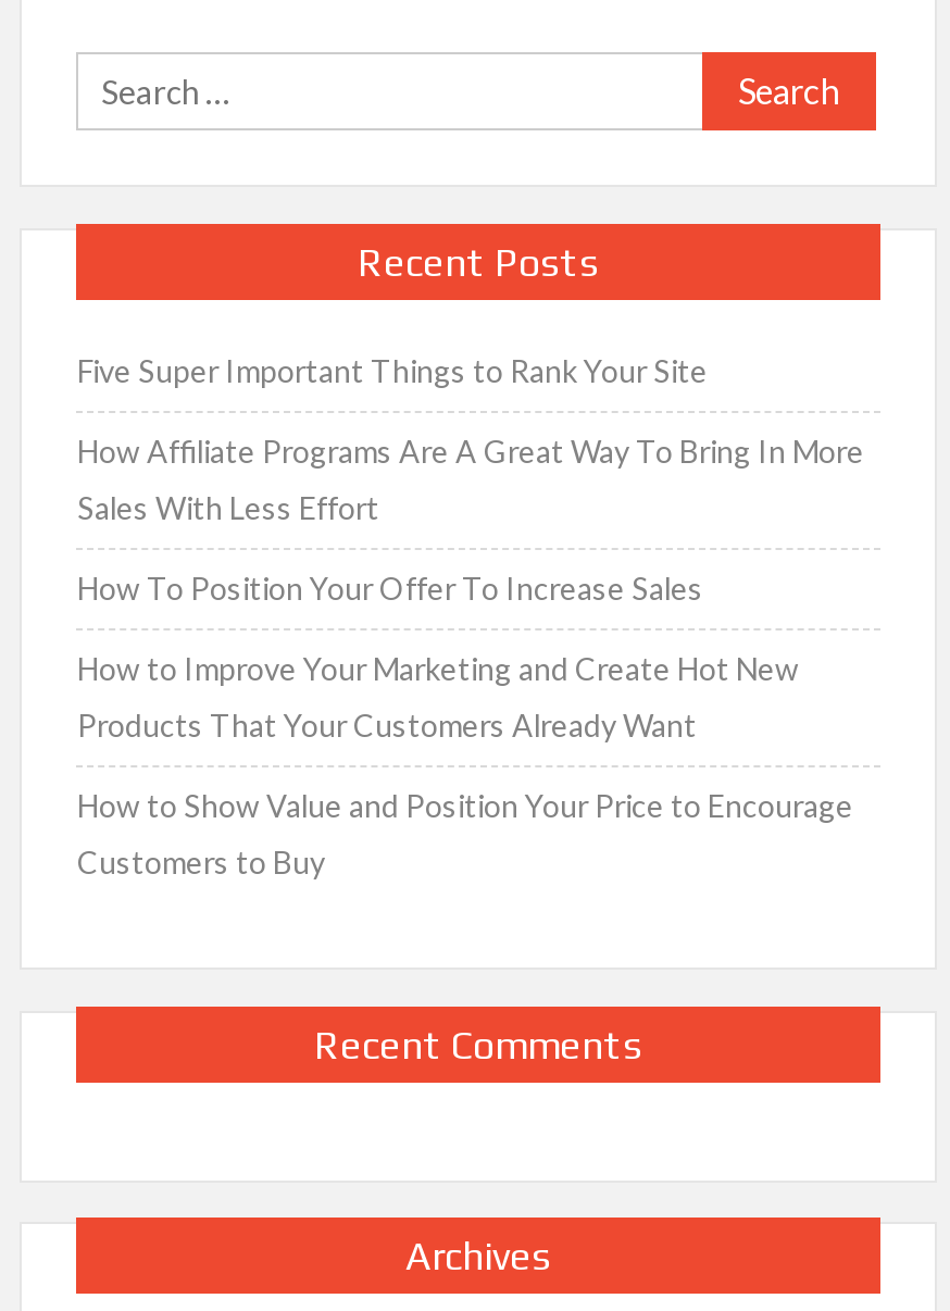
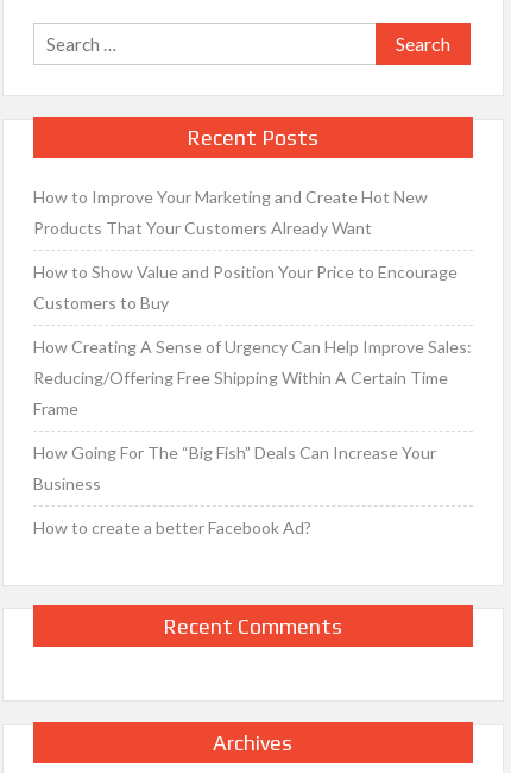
[77,352,864,606] Five Super Important Things to Rank Your Site | How Affiliate Programs Are A Great Way To Bring In More | Sales With Less Effort | How To Position Your Offer To Increase Sales -> none
moved [77,649,853,880] -> [34,186,458,312]: How to Improve Your Marketing and Create Hot New | Products That Your Customers Already Want | How to Show Value and Position Your Price to Encourage | Customers to Buy
none -> [34,336,472,537] How Creating A Sense of Urgency Can Help Improve Sales: | Reducing/Offering Free Shipping Within A Certain Time | Frame | How Going For The “Big Fish” Deals Can Increase Your | Business | How to create a better Facebook Ad?

